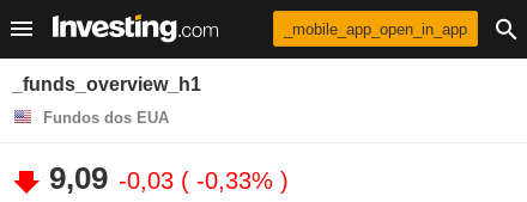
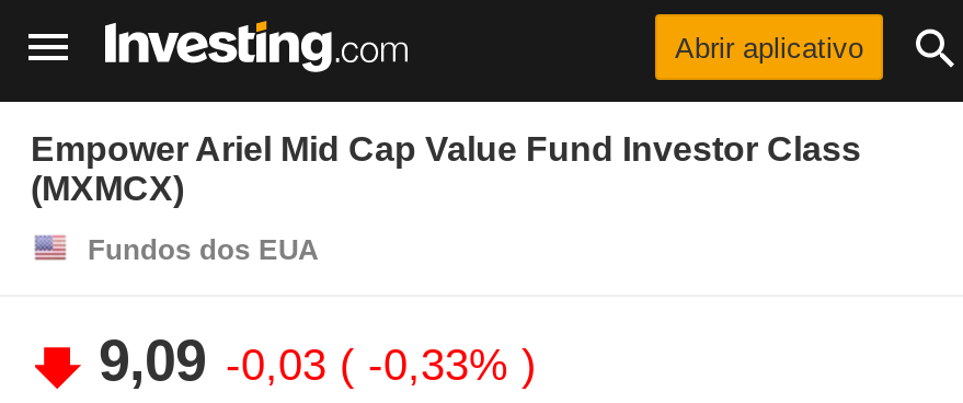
[284,20,467,38] _mobile_app_open_in_app -> [675,31,863,64] Abrir aplicativo
[12,74,201,94] _funds_overview_h1 -> [31,130,861,207] Empower Ariel Mid Cap Value Fund Investor Class | (MXMCX)

